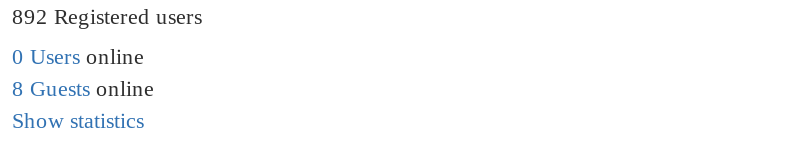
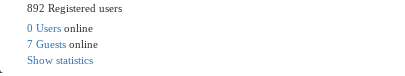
[12,76,154,100] 8 Guests online -> [27,38,98,50] 7 Guests online

